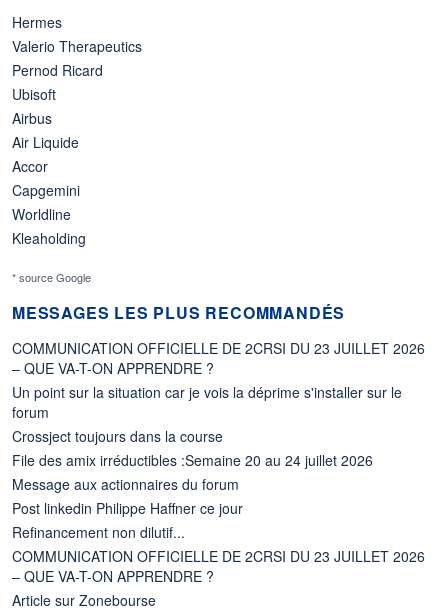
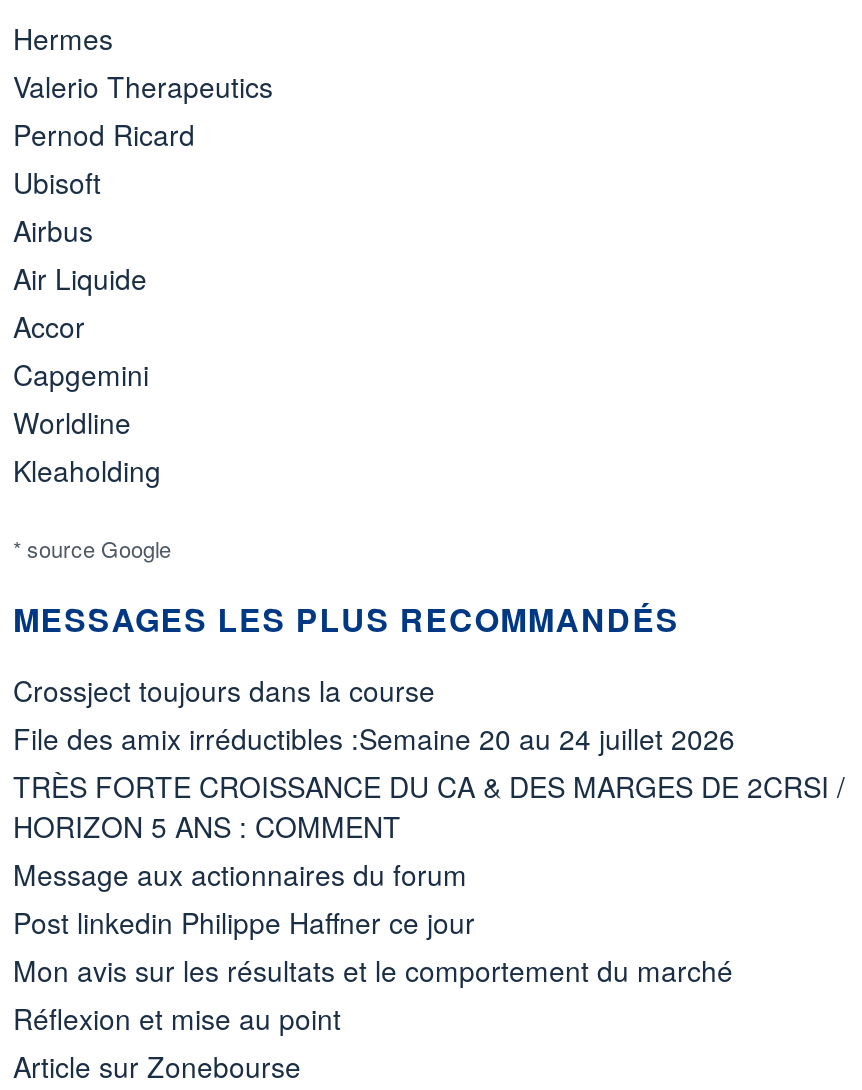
[12,338,425,422] COMMUNICATION OFFICIELLE DE 2CRSI DU 23 JUILLET 2026 | – QUE VA-T-ON APPRENDRE ? | Un point sur la situation car je vois la déprime s'installer sur le | forum -> none
moved [12,426,373,470] -> [13,670,735,758]: Crossject toujours dans la course | File des amix irréductibles :Semaine 20 au 24 juillet 2026
none -> [13,766,845,846] TRÈS FORTE CROISSANCE DU CA & DES MARGES DE 2CRSI / | HORIZON 5 ANS : COMMENT
[12,522,425,586] Refinancement non dilutif... | COMMUNICATION OFFICIELLE DE 2CRSI DU 23 JUILLET 2026 | – QUE VA-T-ON APPRENDRE ? -> [13,950,733,1038] Mon avis sur les résultats et le comportement du marché | Réflexion et mise au point

